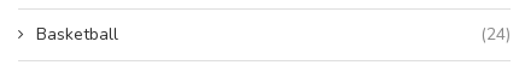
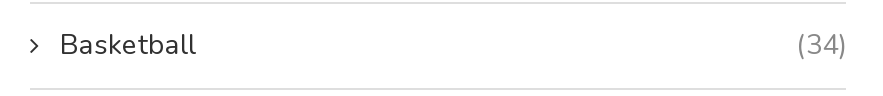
[480,23,511,45] (24) -> [796,25,846,63] (34)

